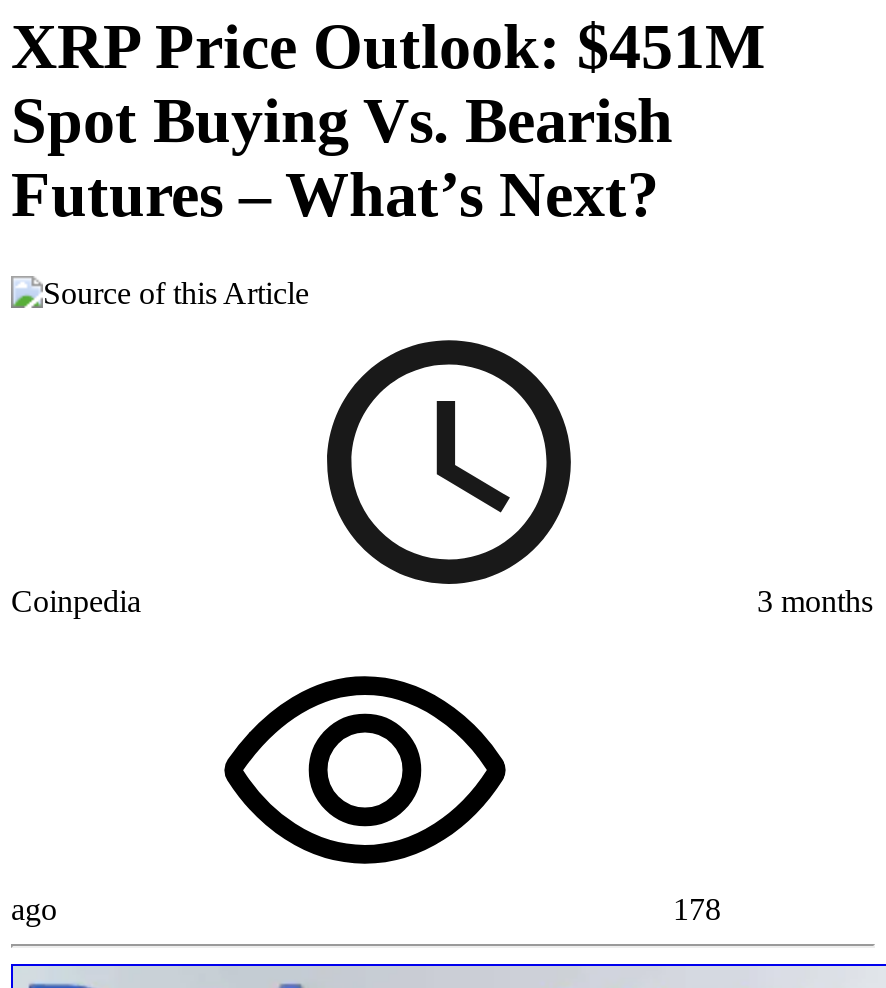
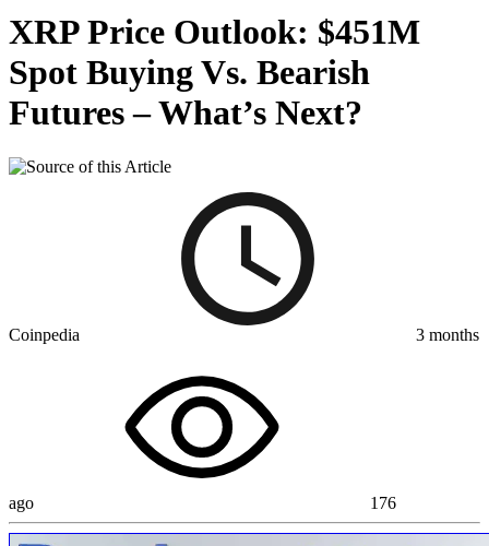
[665,892,721,926] 178 -> [366,493,396,512] 176

